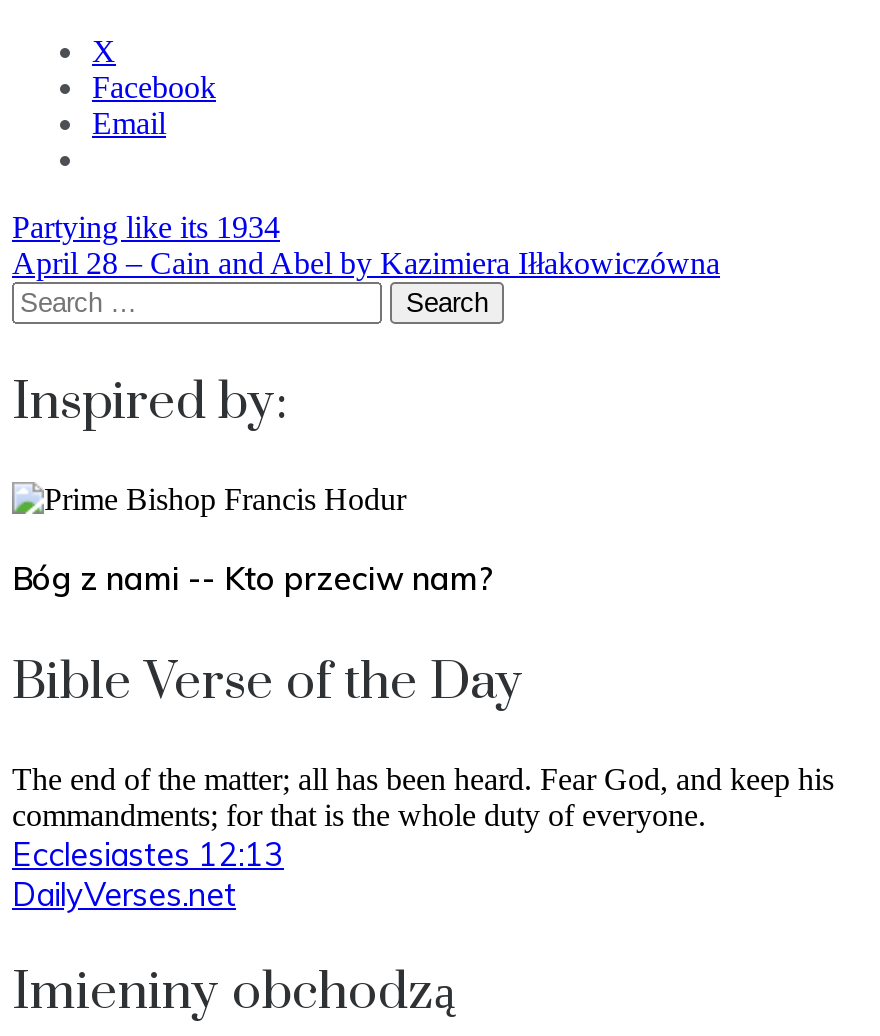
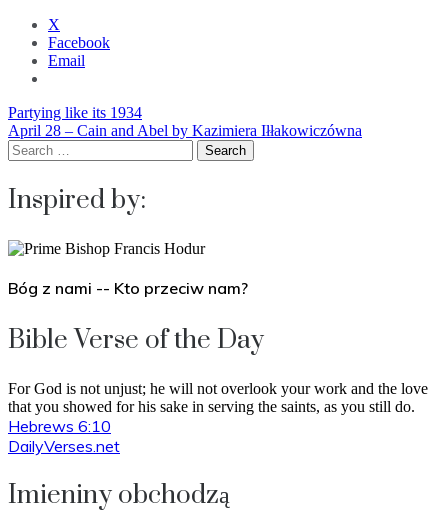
[12,763,834,875] The end of the matter; all has been heard. Fear God, and keep his | commandments; for that is the whole duty of everyone. | Ecclesiastes 12:13 -> [8,380,428,436] For God is not unjust; he will not overlook your work and the love | that you showed for his sake in serving the saints, as you still do. | Hebrews 6:10

